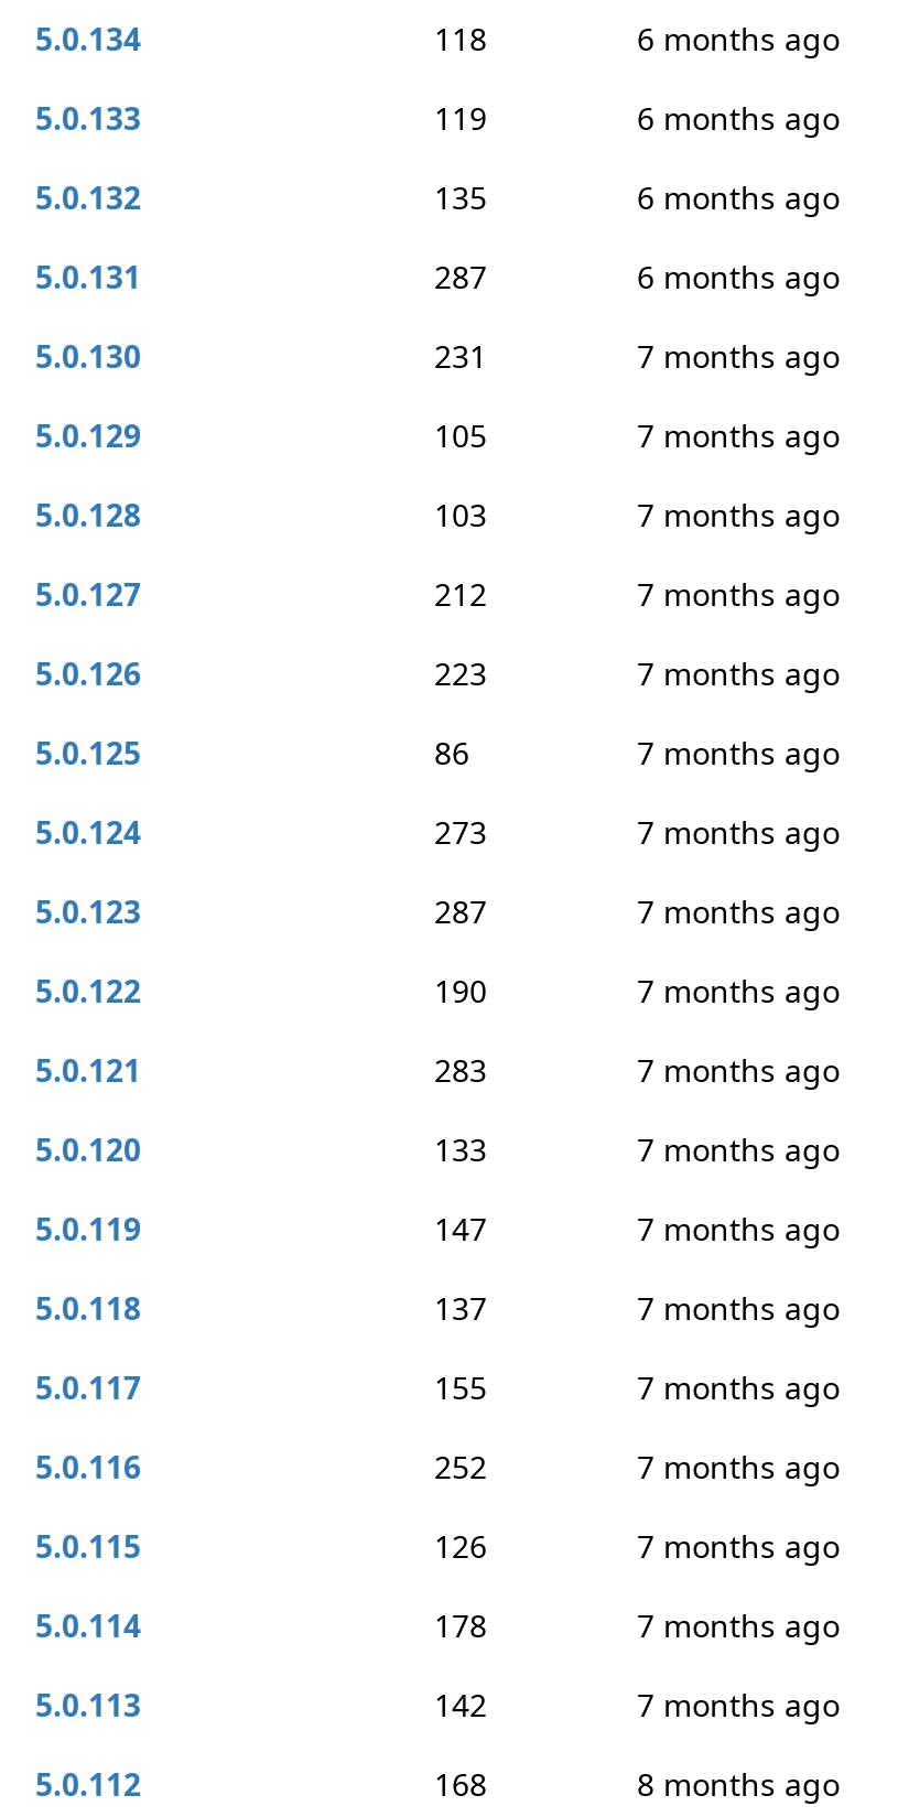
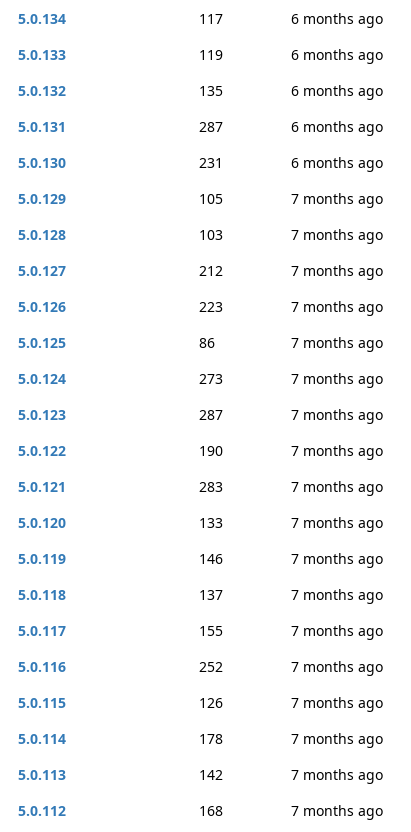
[434,18,487,60] 118 -> [199,9,223,28] 117
[637,335,840,377] 7 months ago -> [291,153,383,172] 6 months ago
[434,1208,487,1250] 147 -> [199,549,223,568] 146
[637,1763,840,1805] 8 months ago -> [291,801,383,820] 7 months ago

